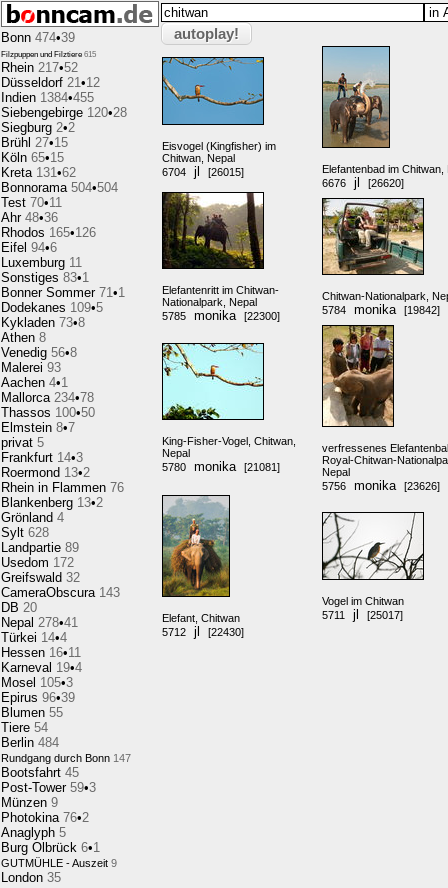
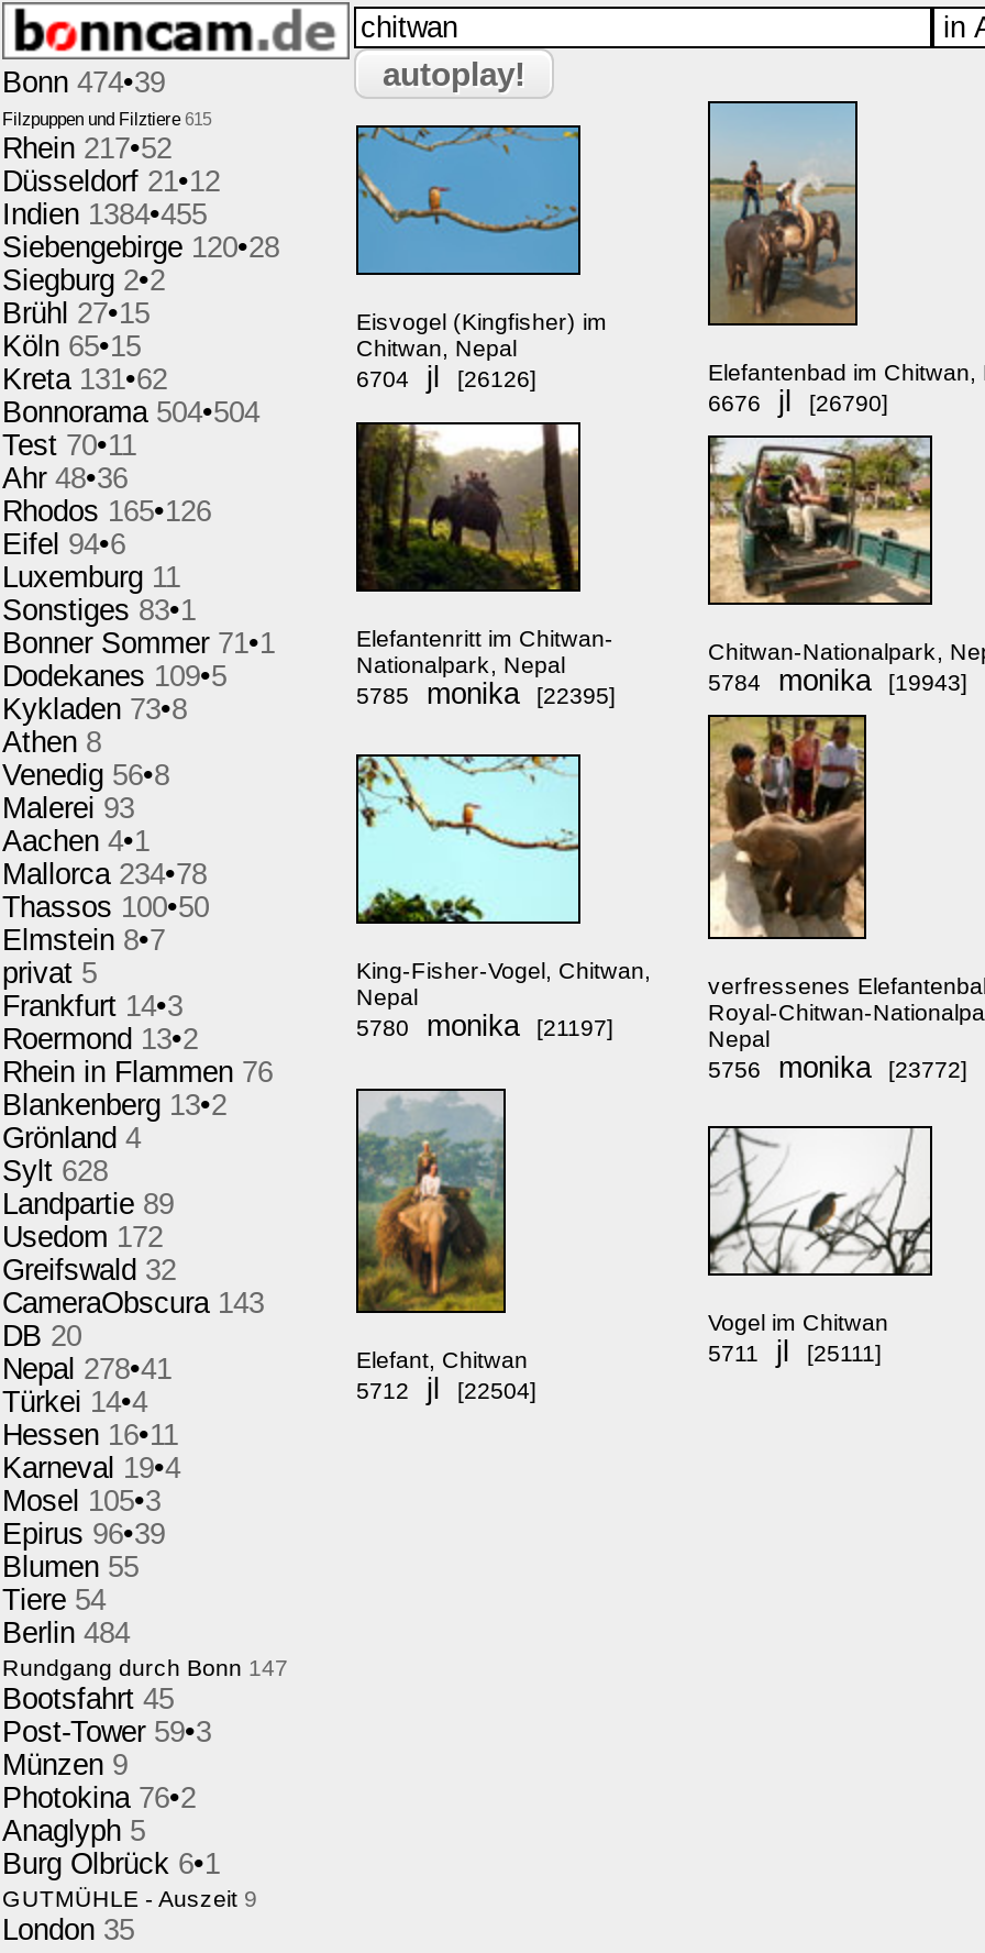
[162,164,244,179] 6704 jl [26015] -> [356,361,536,394] 6704 jl [26126]
[322,175,404,190] 6676 jl [26620] -> [708,385,888,418] 6676 jl [26790]
[322,302,440,317] 5784 monika [19842] -> [708,664,967,697] 5784 monika [19943]
[162,308,280,323] 5785 monika [22300] -> [356,677,616,710] 5785 monika [22395]
[162,459,280,474] 5780 monika [21081] -> [356,1009,613,1042] 5780 monika [21197]
[322,478,440,493] 5756 monika [23626] -> [708,1051,967,1084] 5756 monika [23772]
[322,607,403,622] 5711 jl [25017] -> [708,1335,882,1368] 5711 jl [25111]
[162,624,244,639] 5712 jl [22430] -> [356,1372,536,1405] 5712 jl [22504]

